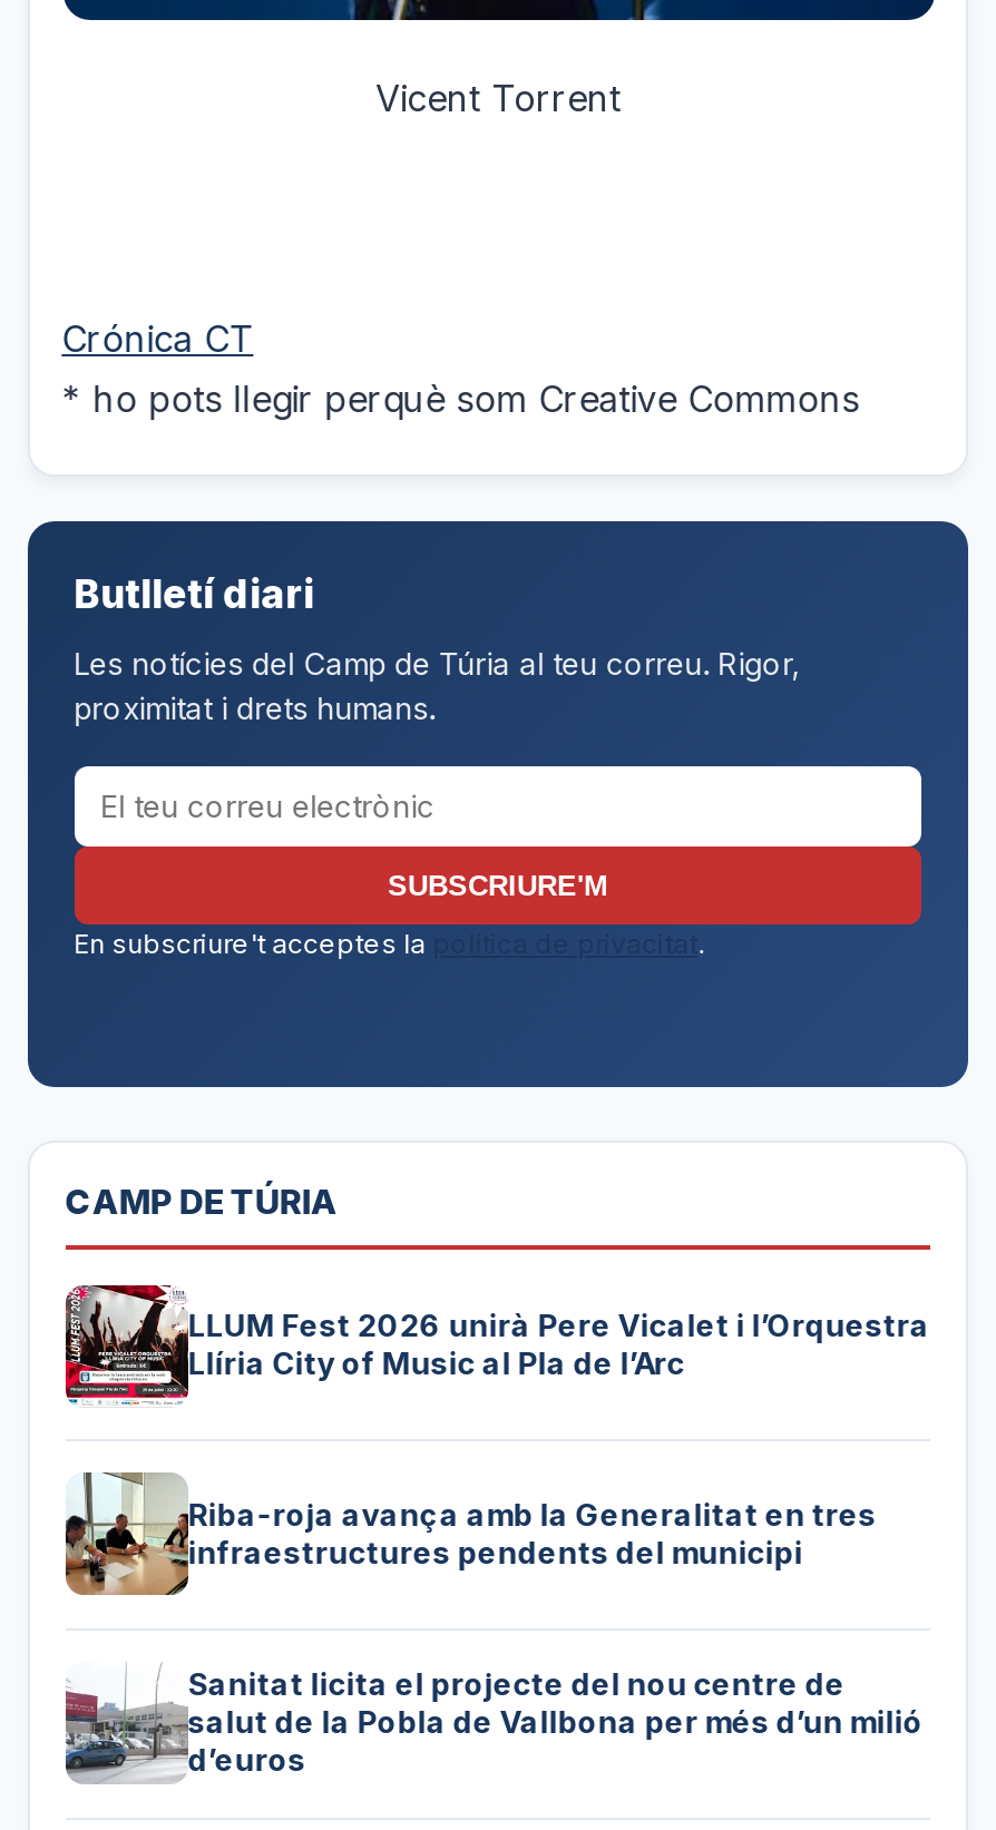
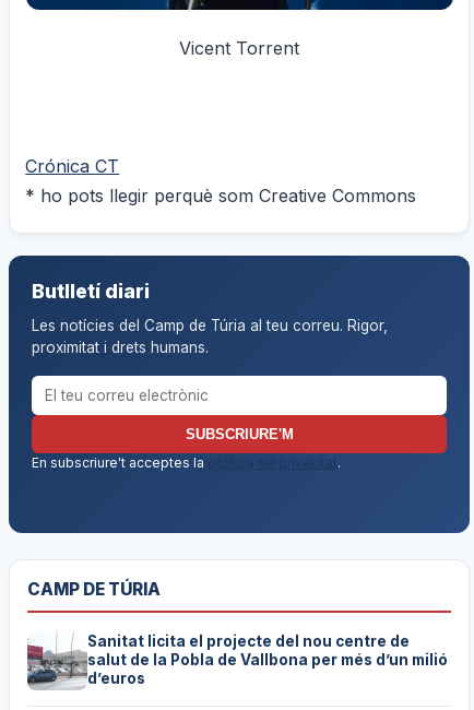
[64,1283,930,1406] [image] | LLUM Fest 2026 unirà Pere Vicalet i l’Orquestra | Llíria City of Music al Pla de l’Arc -> none
[64,1472,876,1597] [image] | Riba-roja avança amb la Generalitat en tres | infraestructures pendents del municipi -> none

